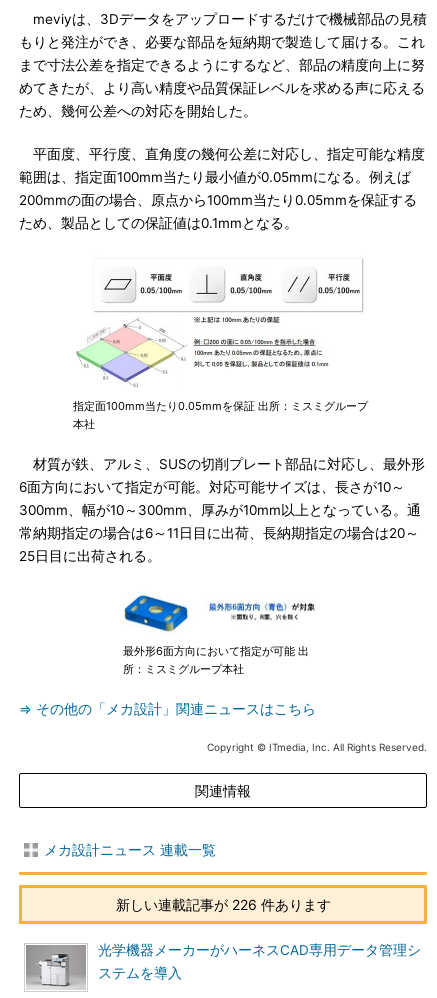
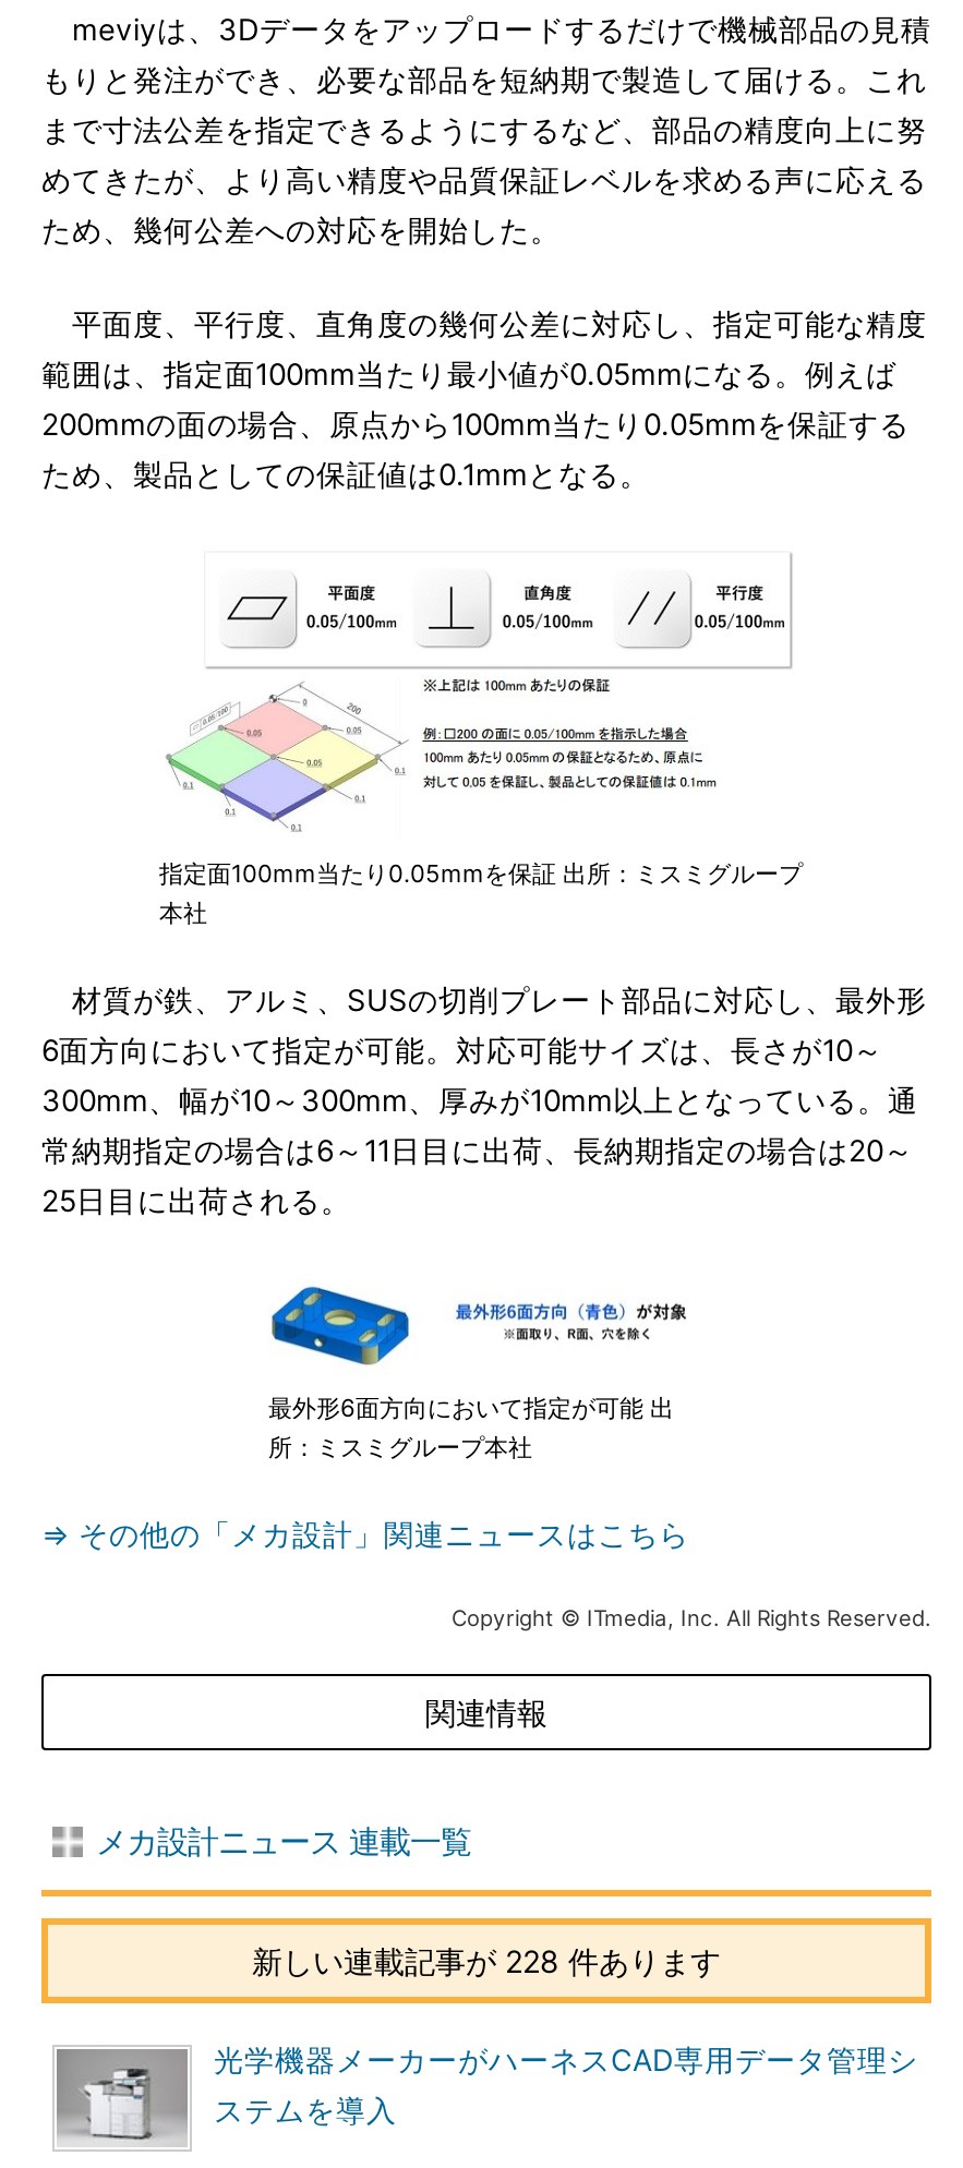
[115,896,330,913] 新しい連載記事が 226 件あります -> [252,1942,721,1979] 新しい連載記事が 228 件あります

